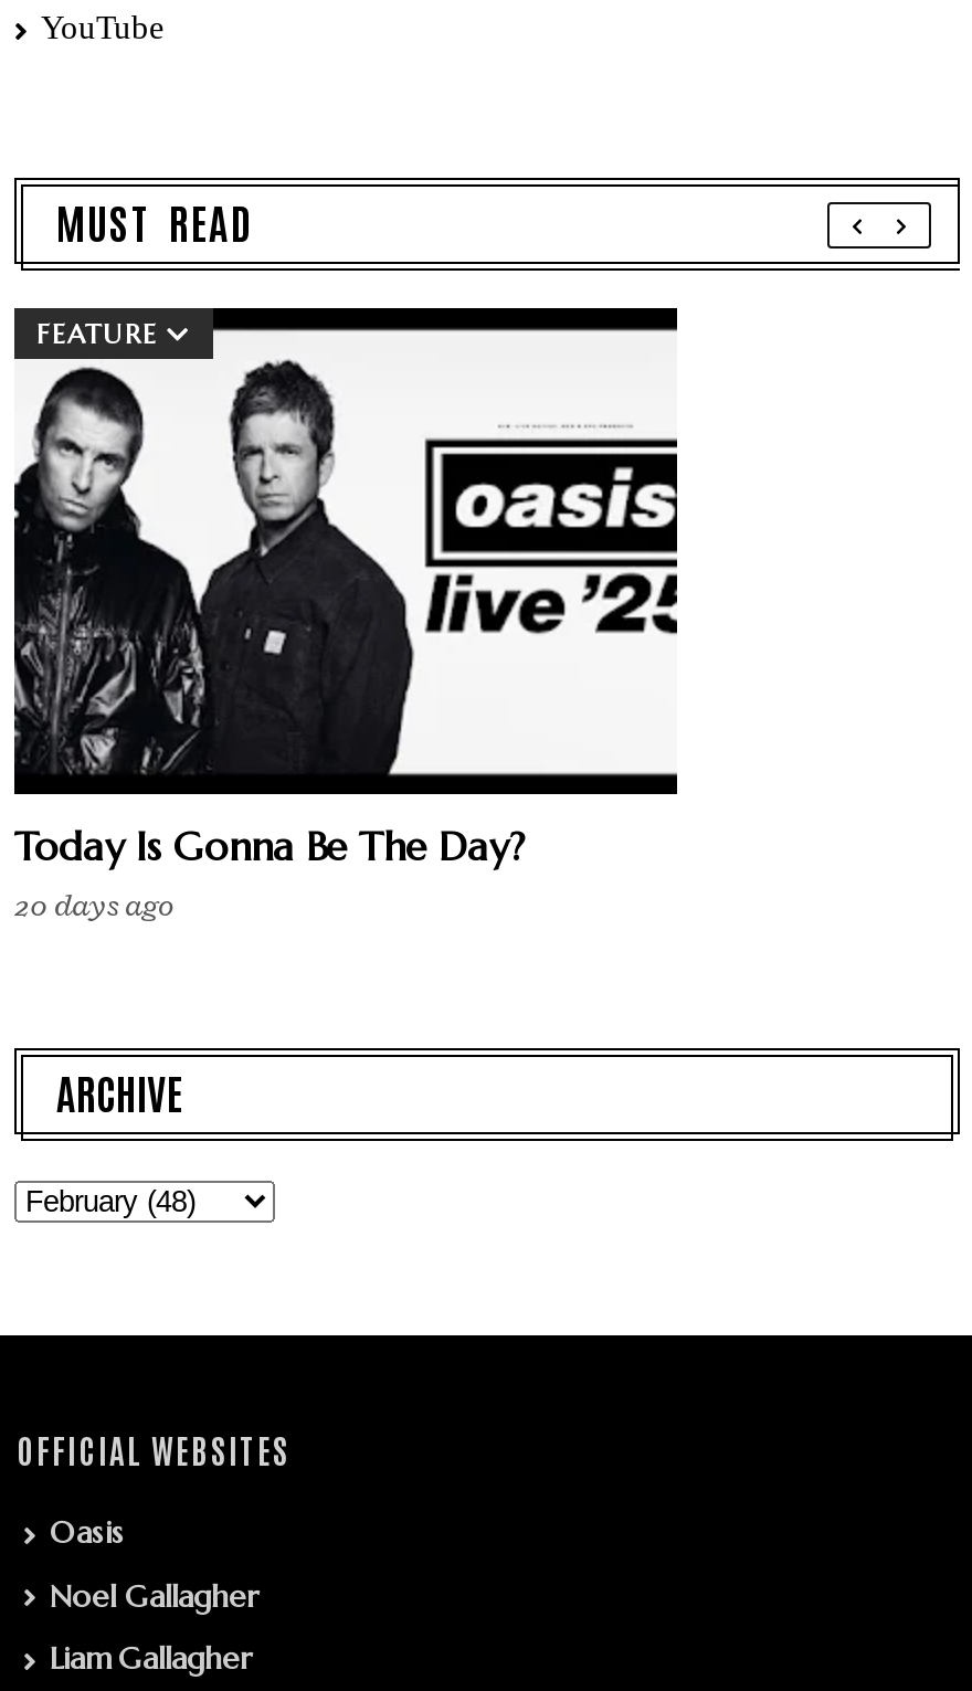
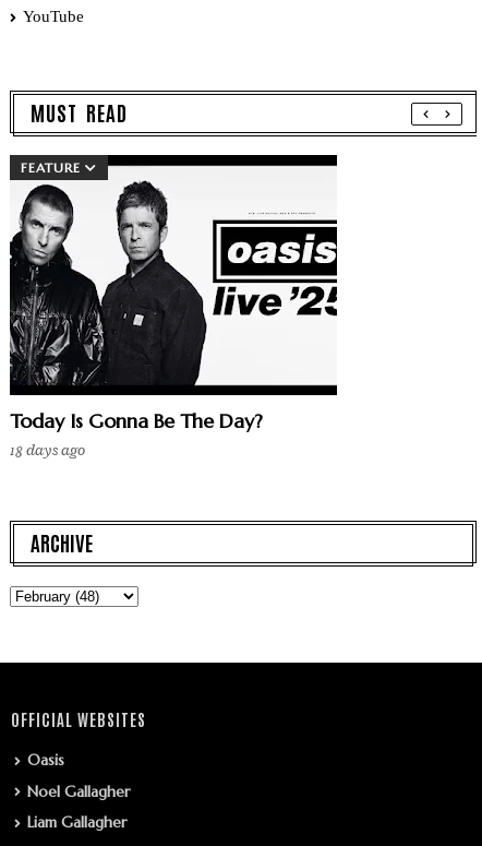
[14,885,173,927] 20 days ago -> [10,440,85,461] 18 days ago

